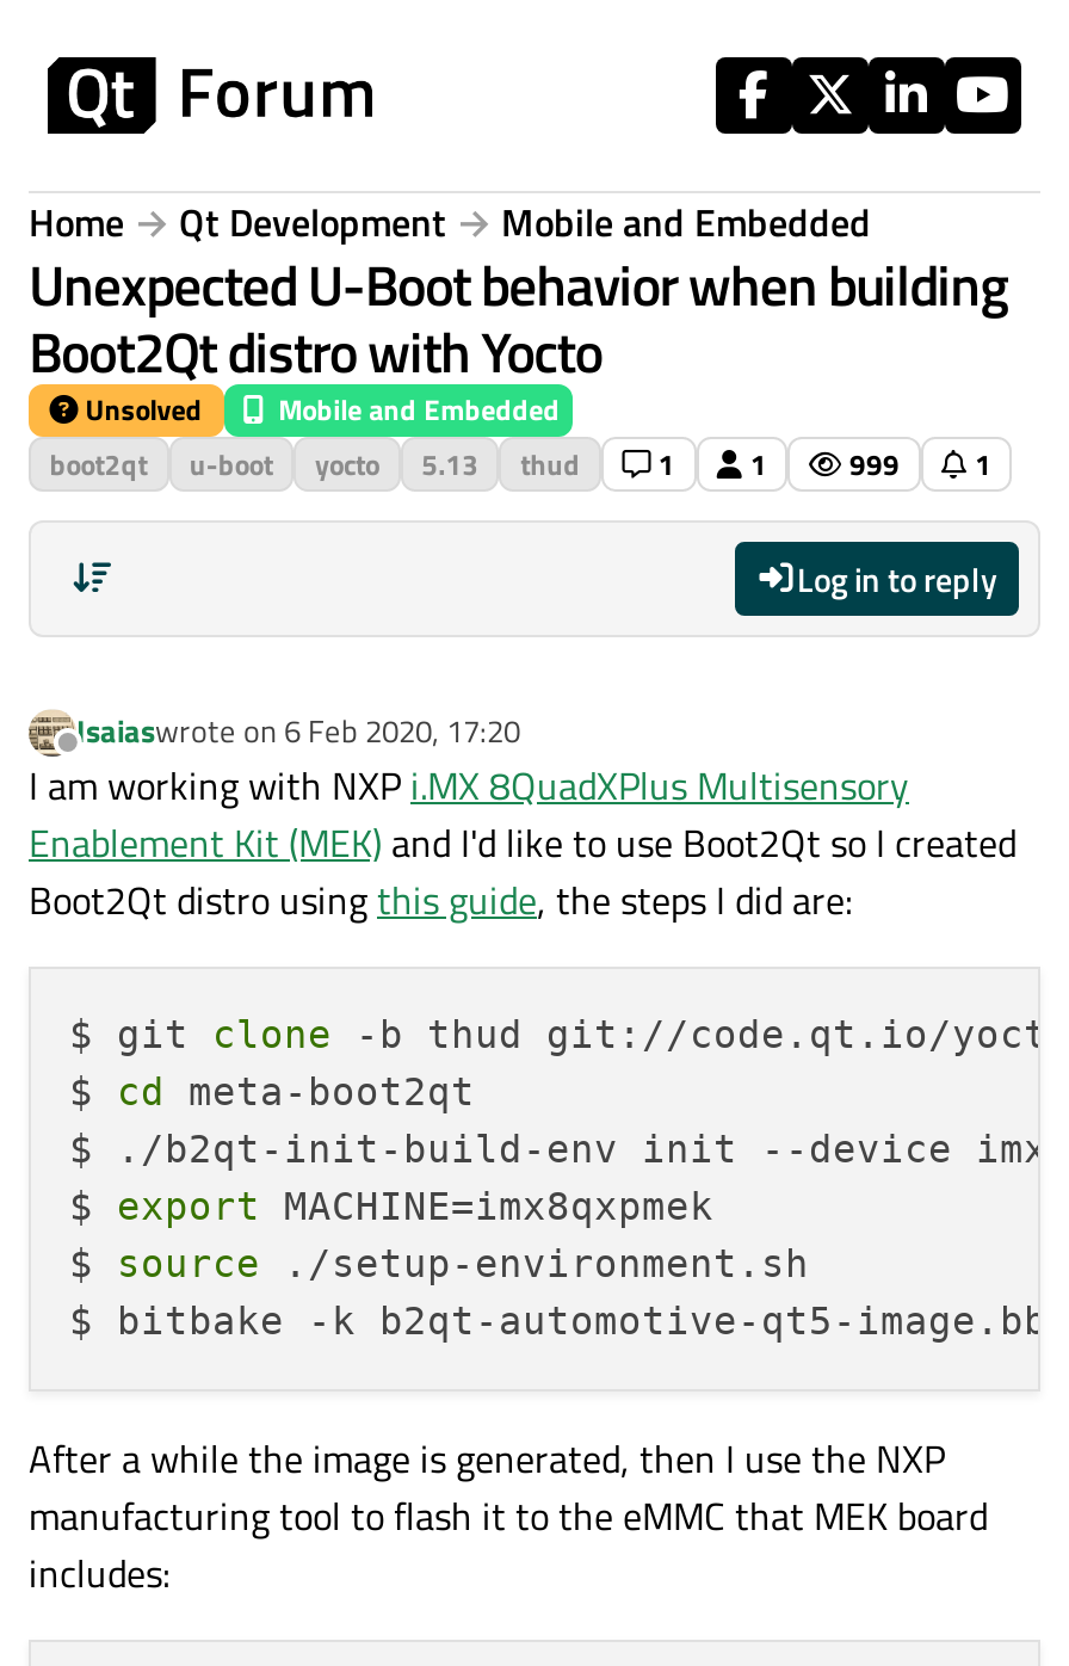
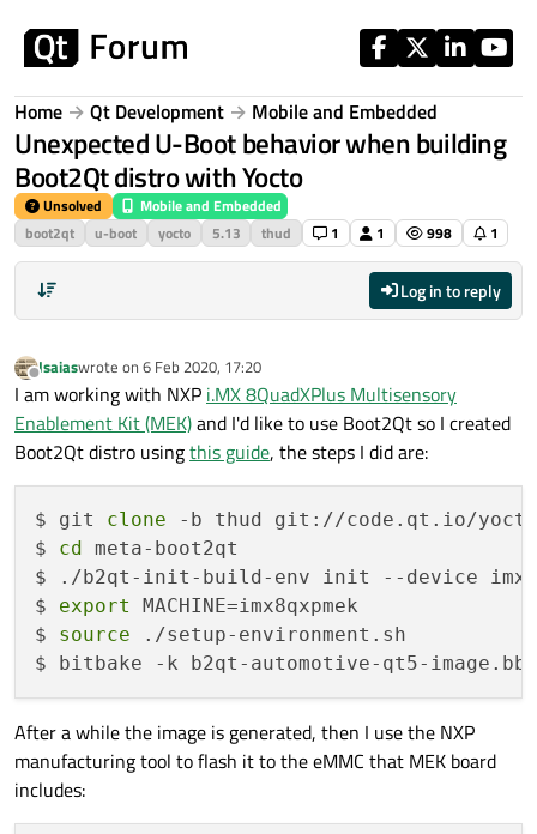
[50,441,991,486] boot2qt u-boot yocto 5.13 thud 1 1 999 1 -> [25,221,498,244] boot2qt u-boot yocto 5.13 thud 1 1 998 1

